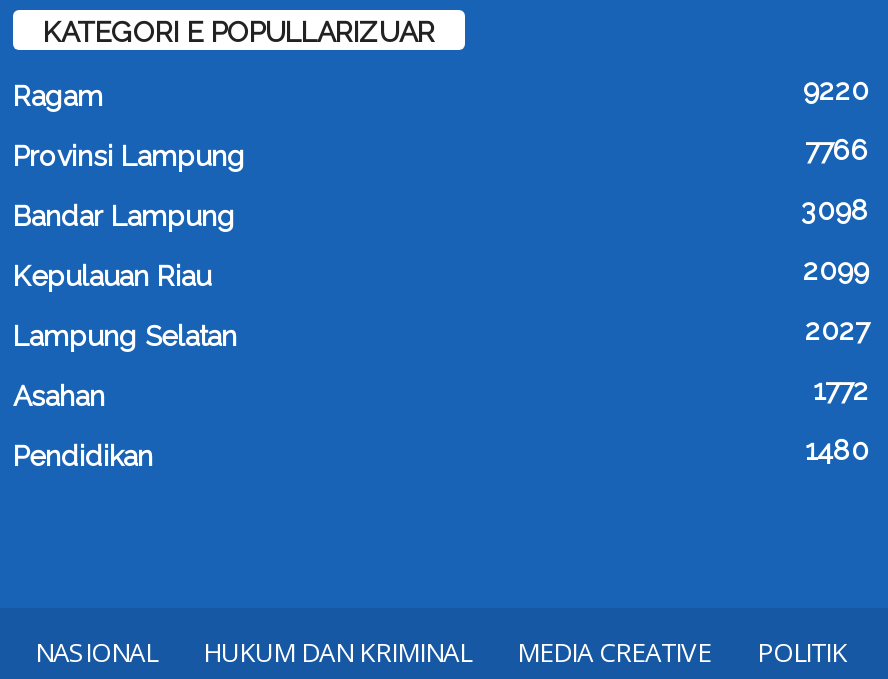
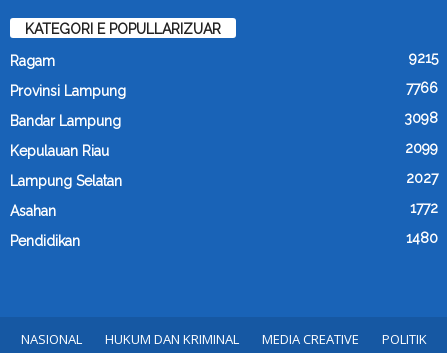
[803,74,869,106] 9220 -> [409,50,438,66] 9215

